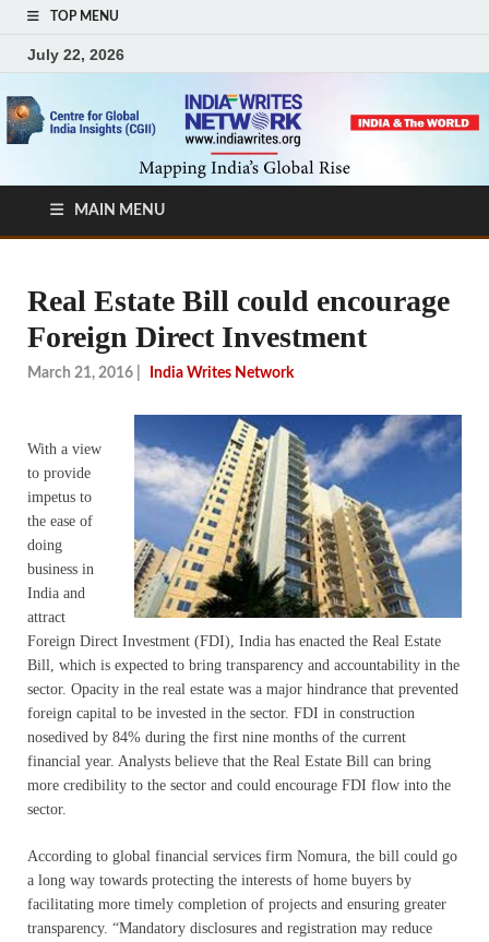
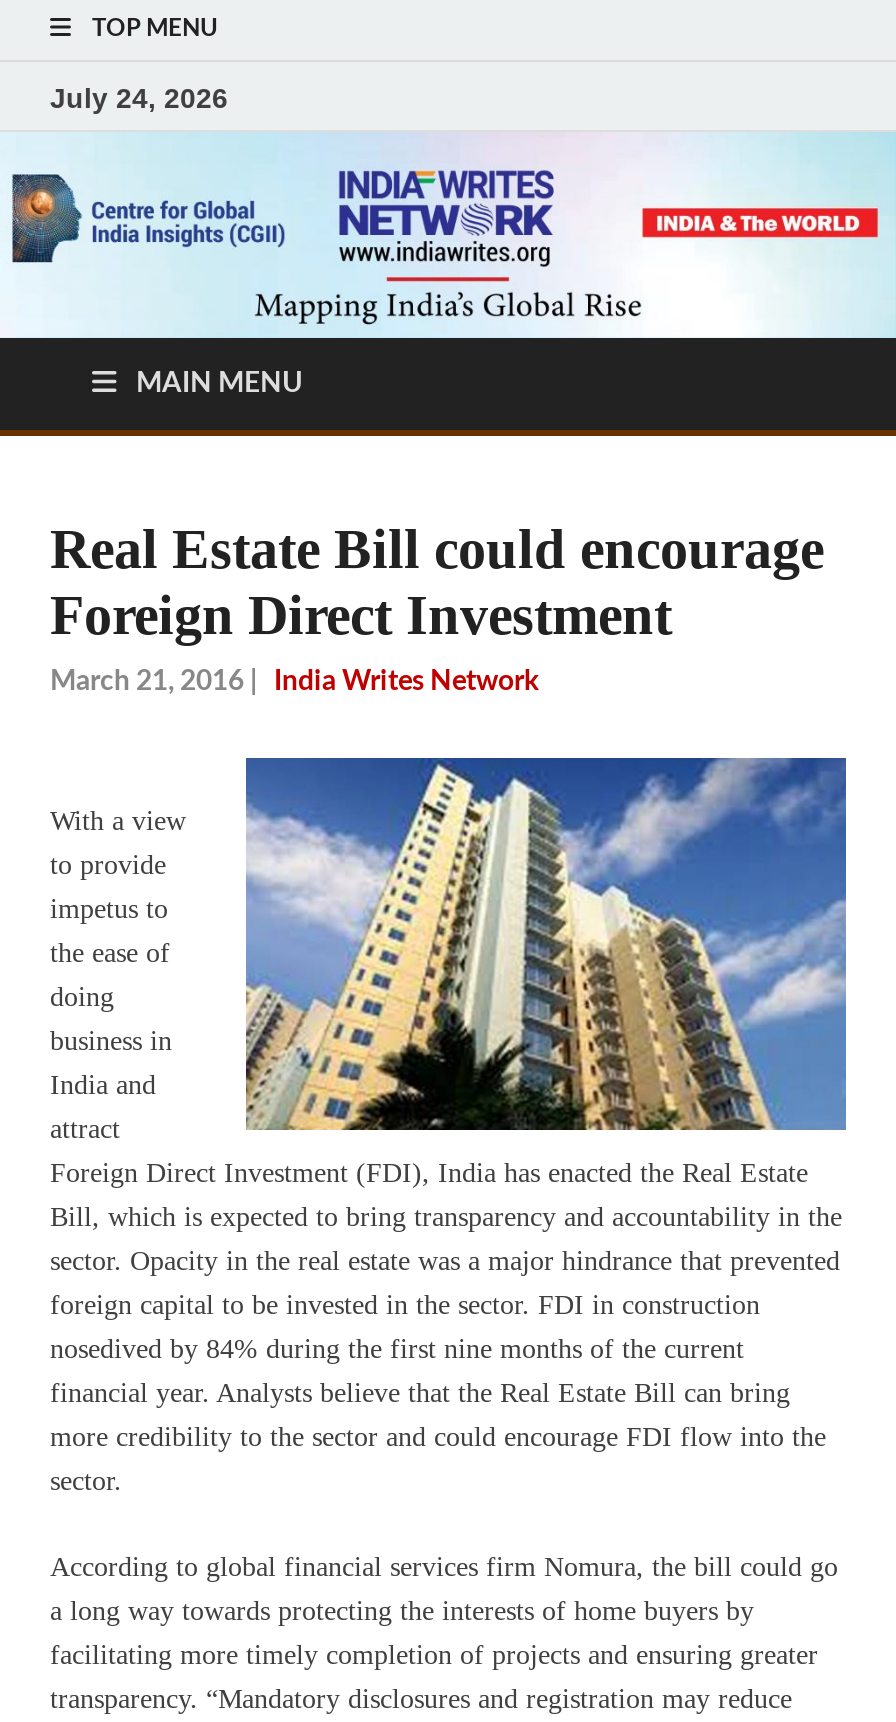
[27,45,124,63] July 22, 2026 -> [50,81,228,113] July 24, 2026

